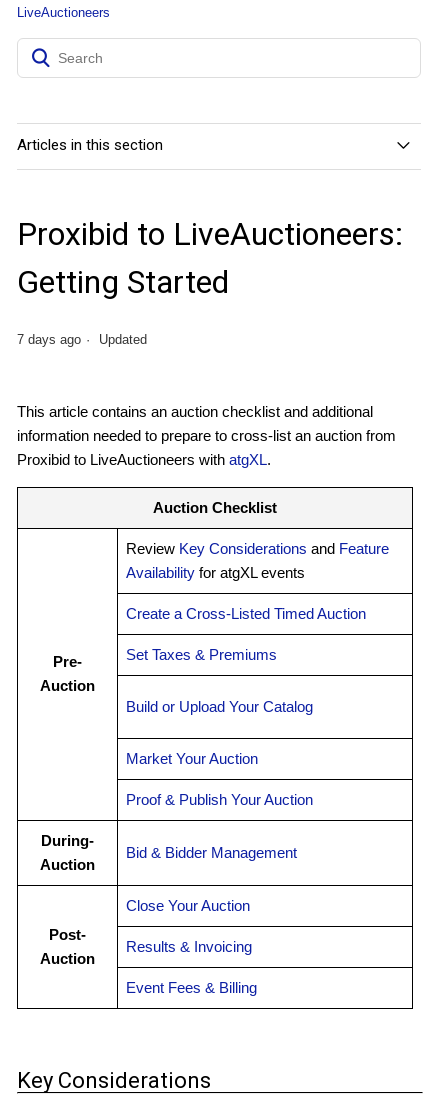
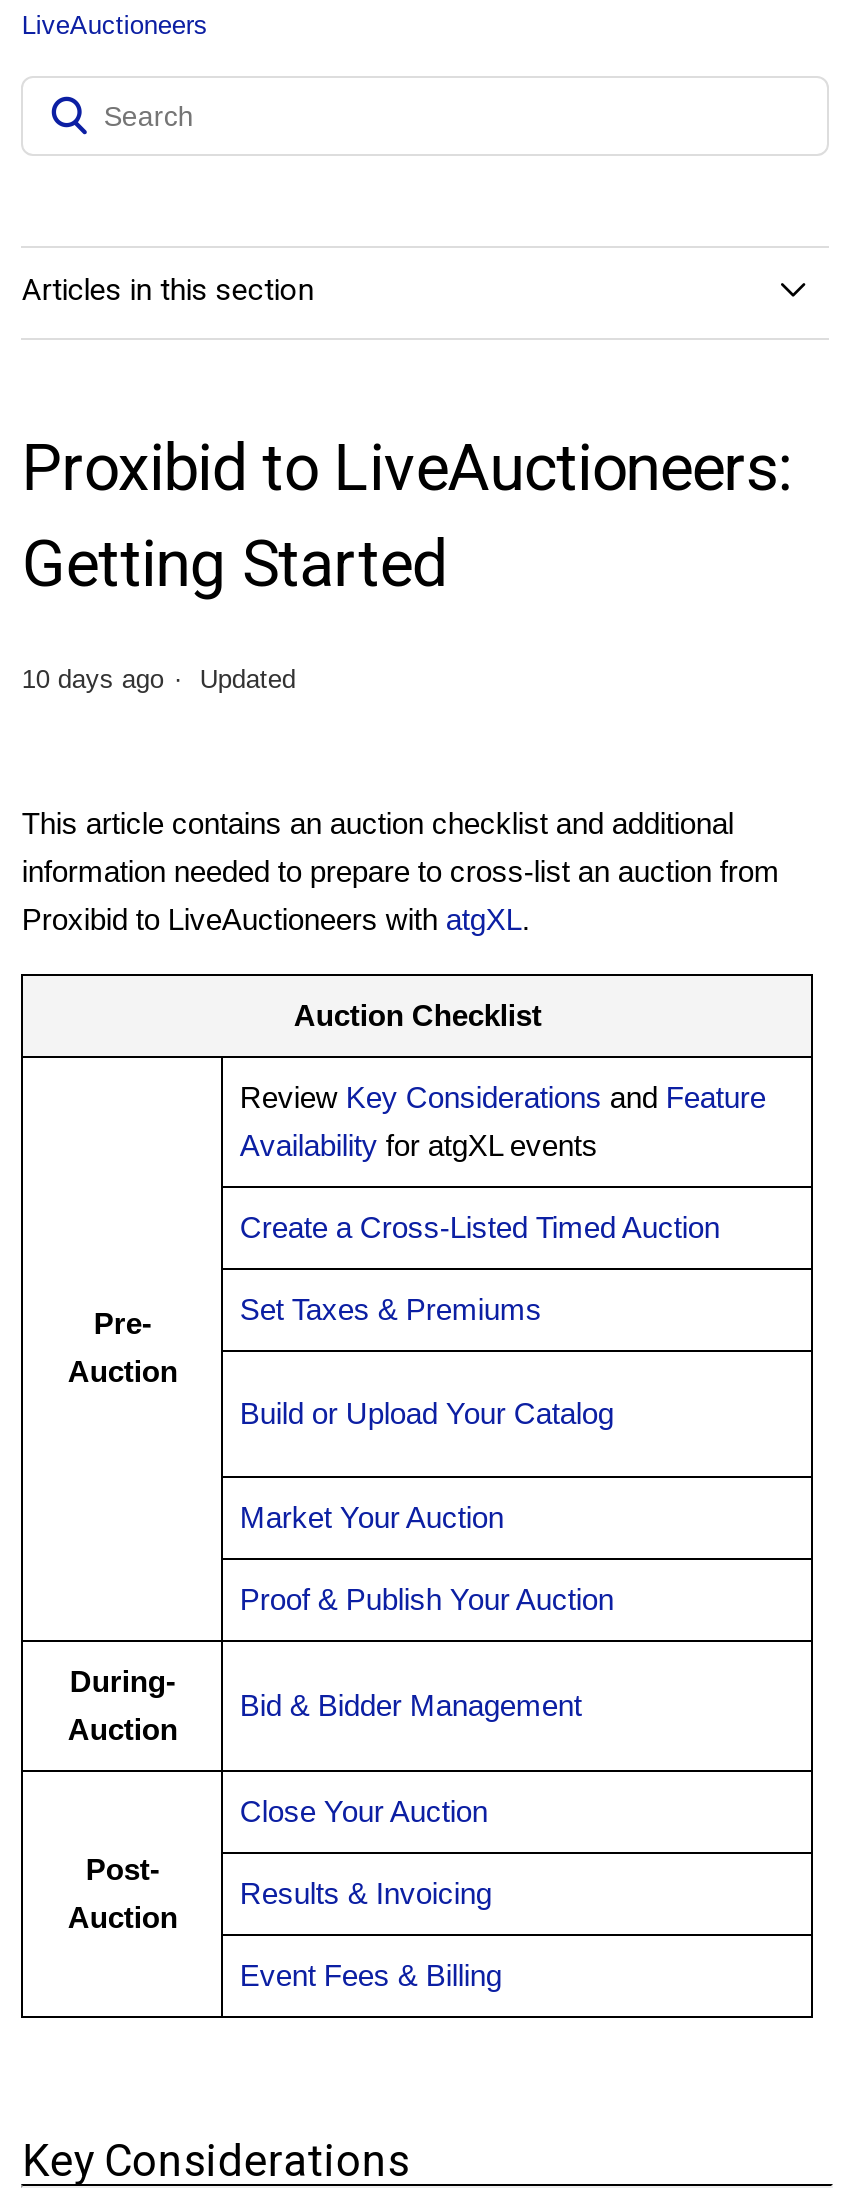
[17,332,147,347] 7 days ago Updated -> [22,665,296,695] 10 days ago Updated

